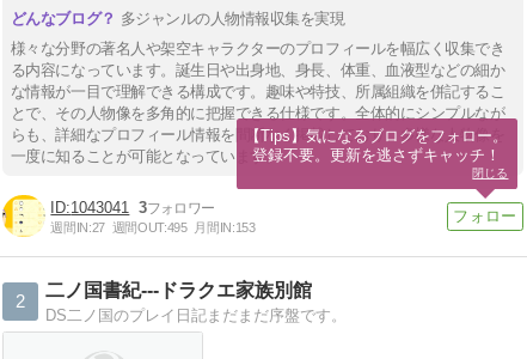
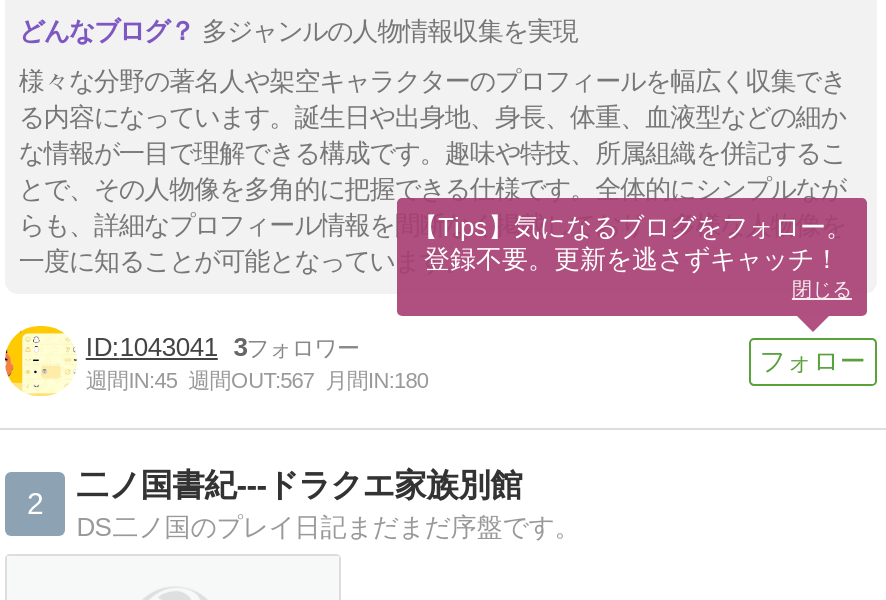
[51,220,255,235] 週間IN:27 週間OUT:495 月間IN:153 -> [86,368,428,392] 週間IN:45 週間OUT:567 月間IN:180

